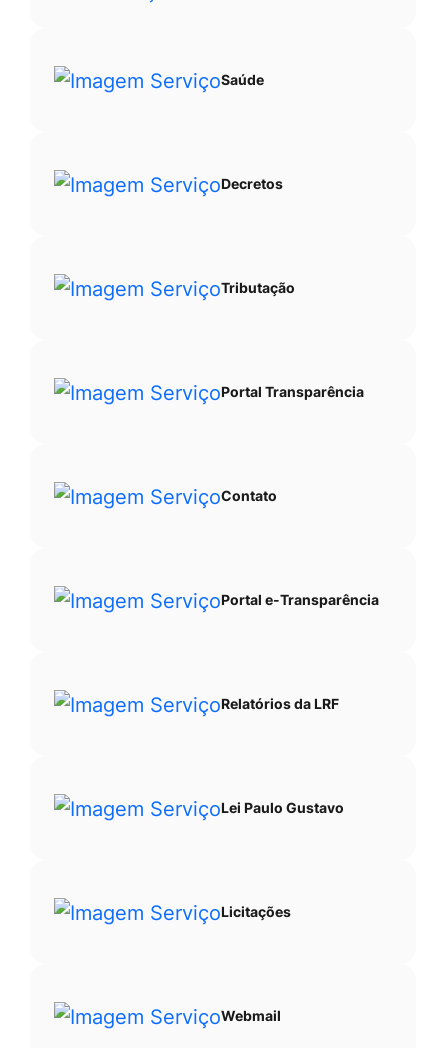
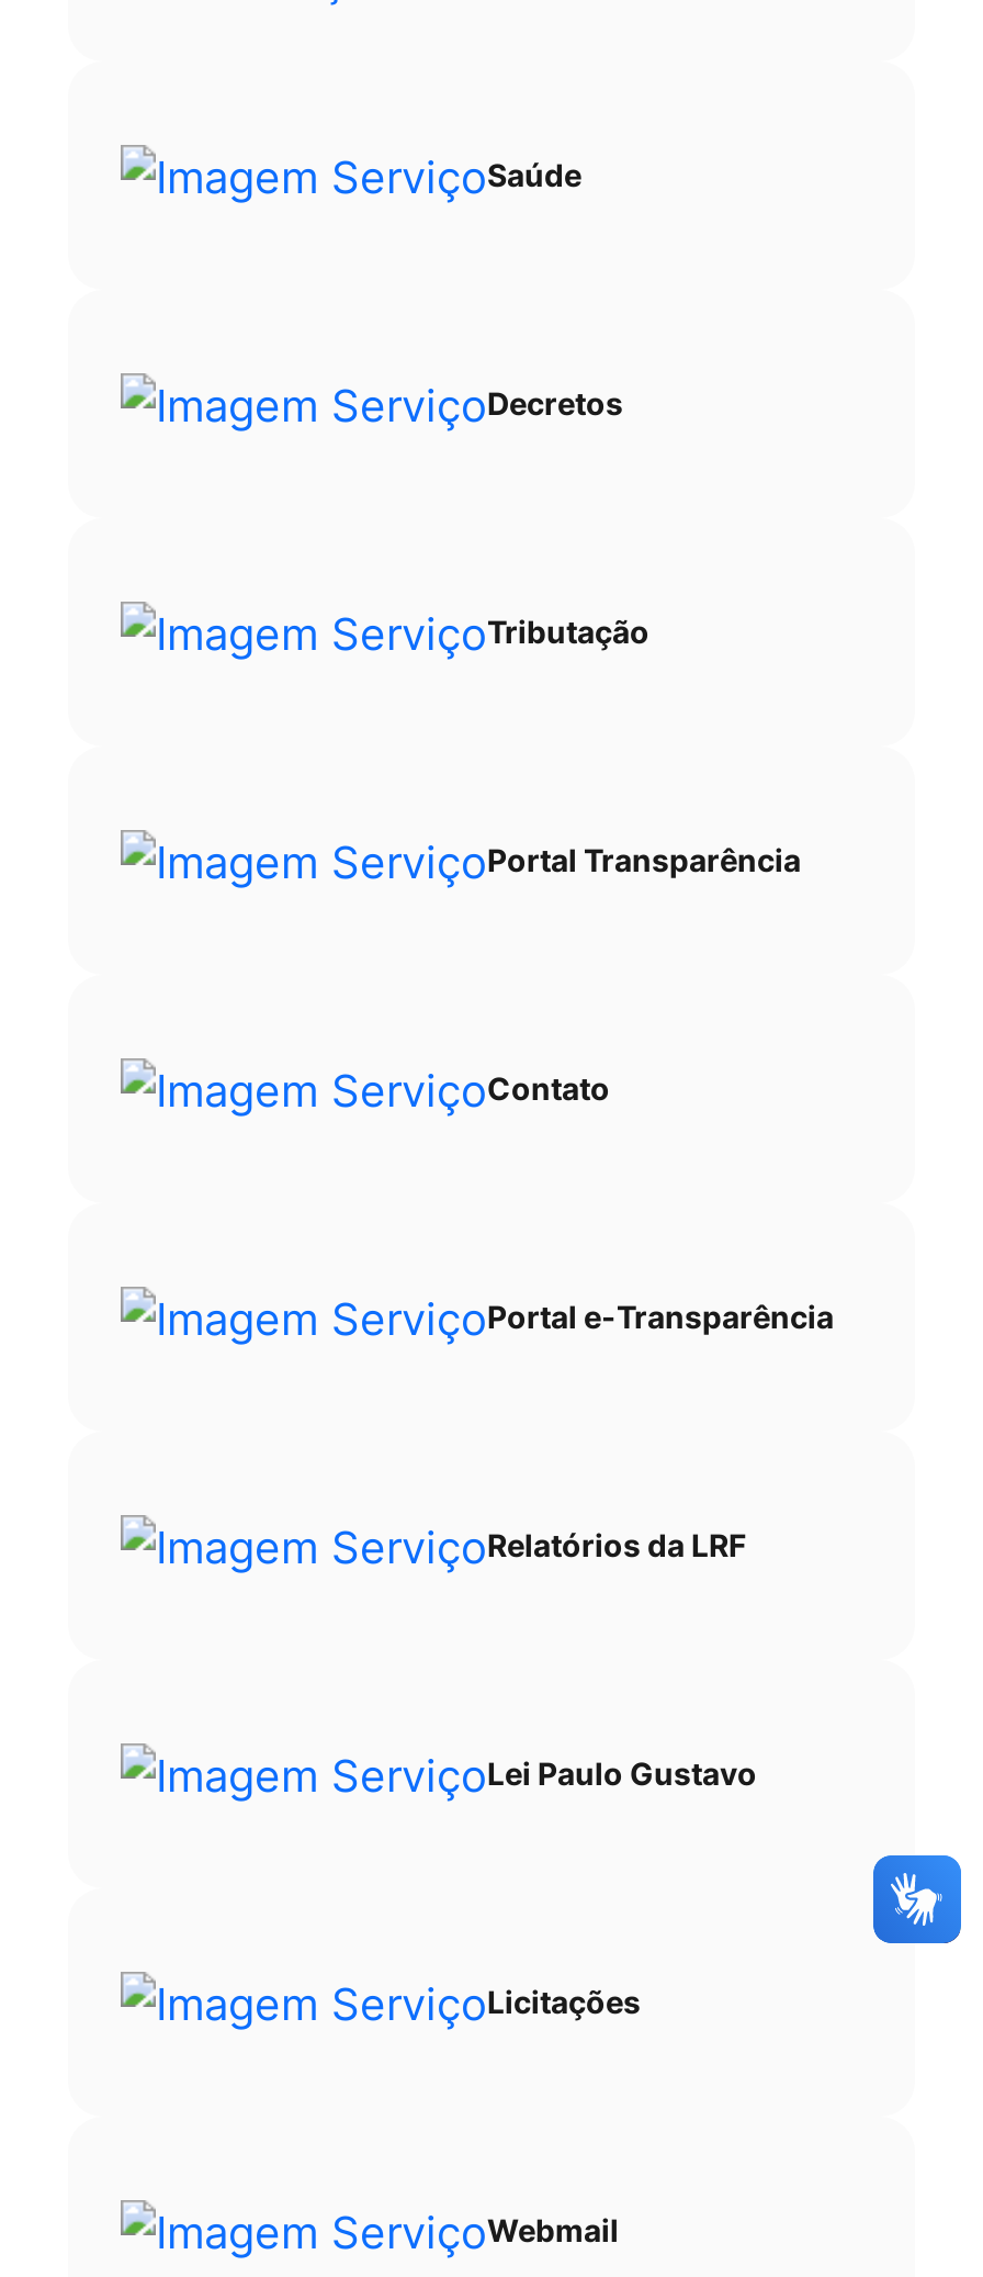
none -> [871,1853,963,1945] [image]

